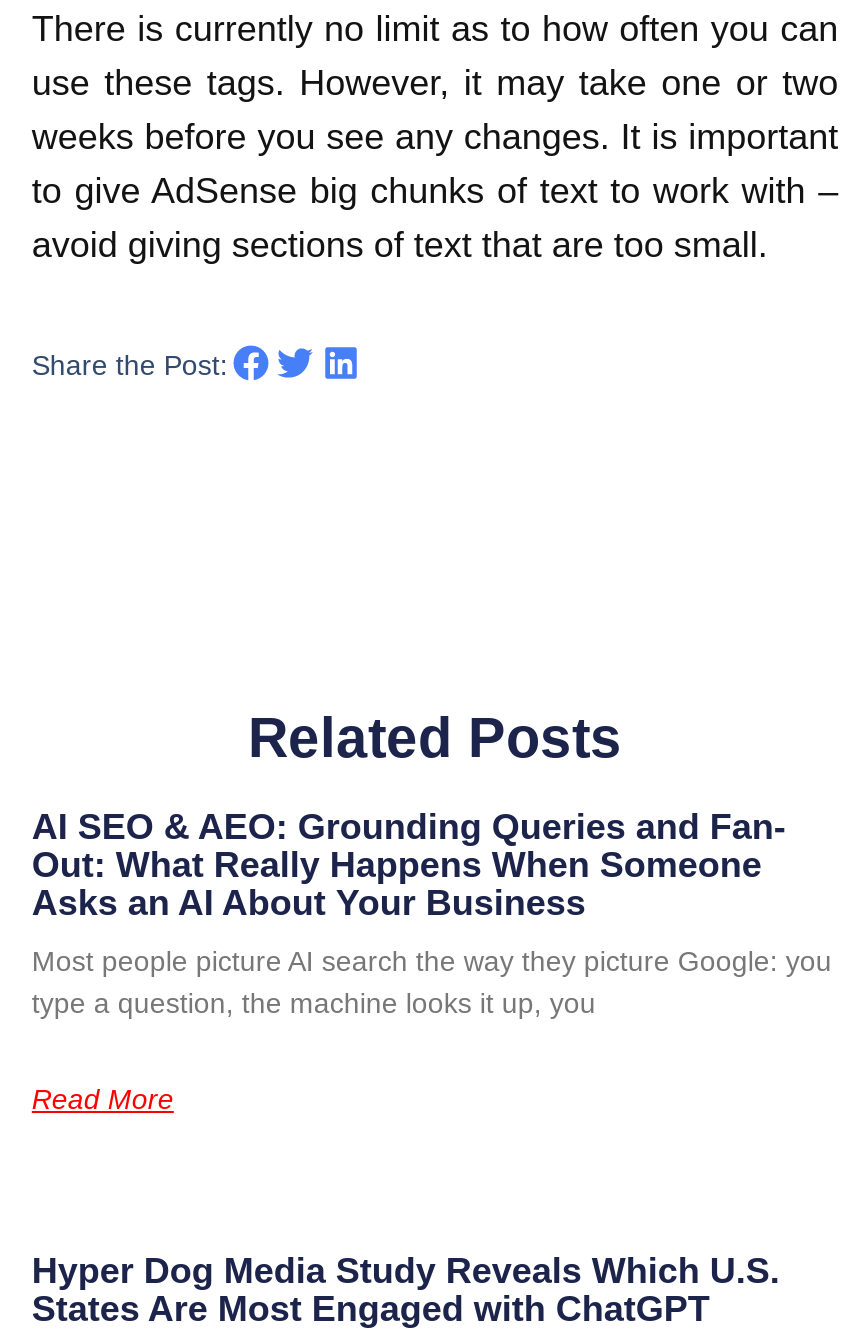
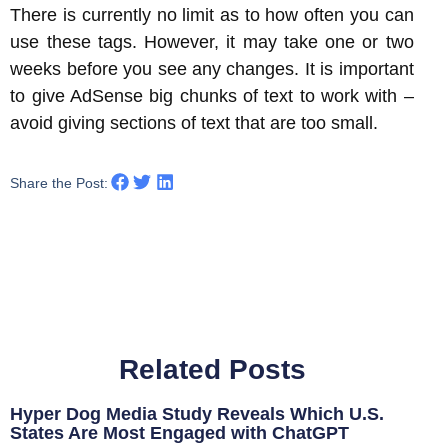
[32,807,832,1115] AI SEO & AEO: Grounding Queries and Fan- | Out: What Really Happens When Someone | Asks an AI About Your Business | Most people picture AI search the way they picture Google: you | type a question, the machine looks it up, you | Read More -> none

